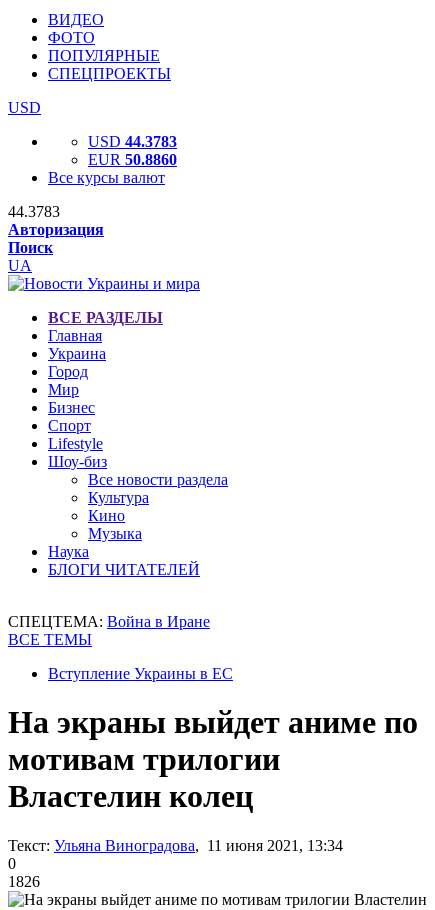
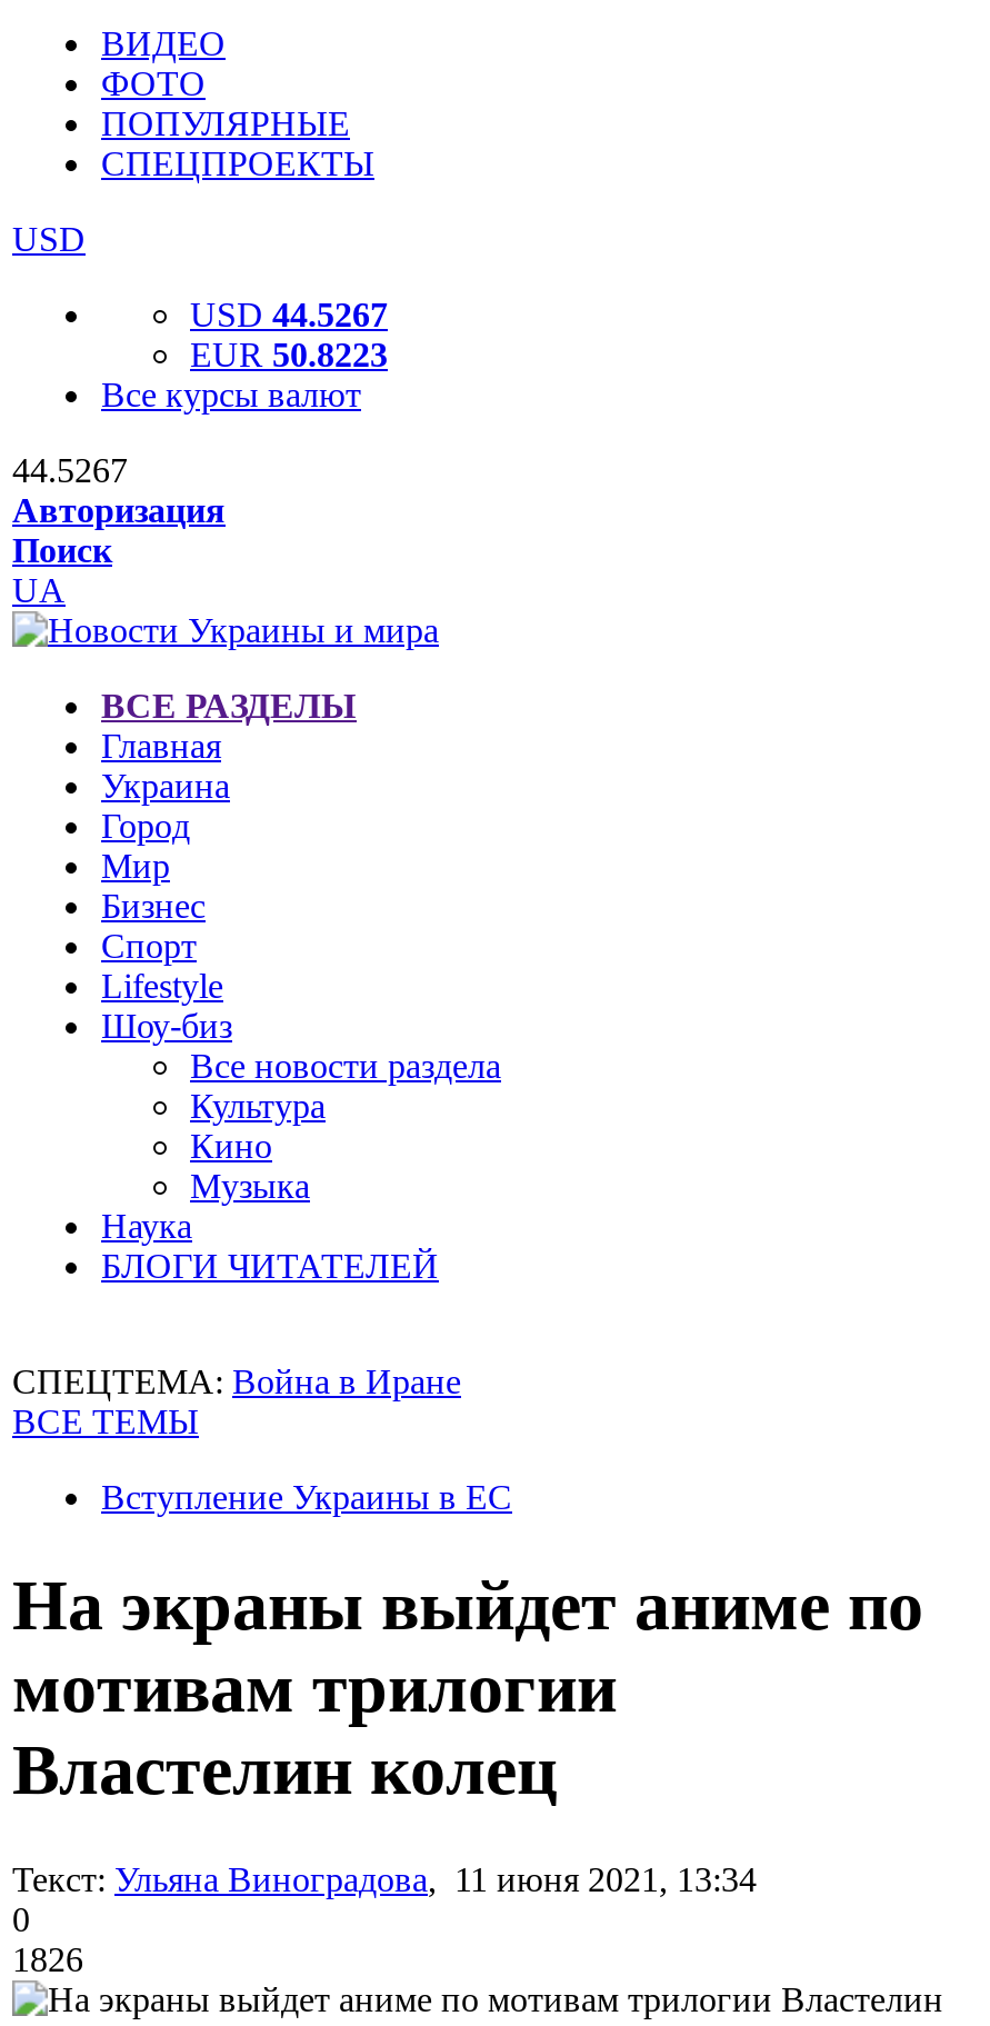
[88,133,177,150] USD 44.3783 -> [190,296,388,333] USD 44.5267
[88,151,177,168] EUR 50.8860 -> [190,336,388,373] EUR 50.8223
[8,203,60,220] 44.3783 -> [12,451,128,489] 44.5267

